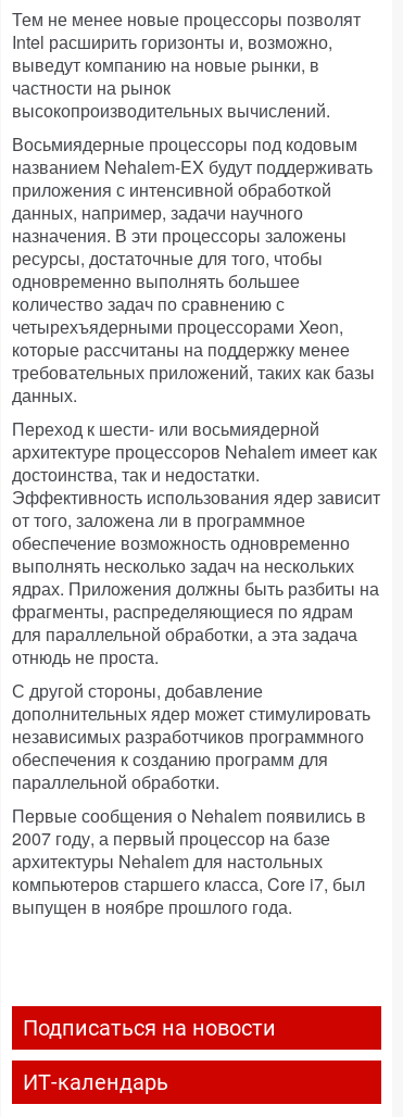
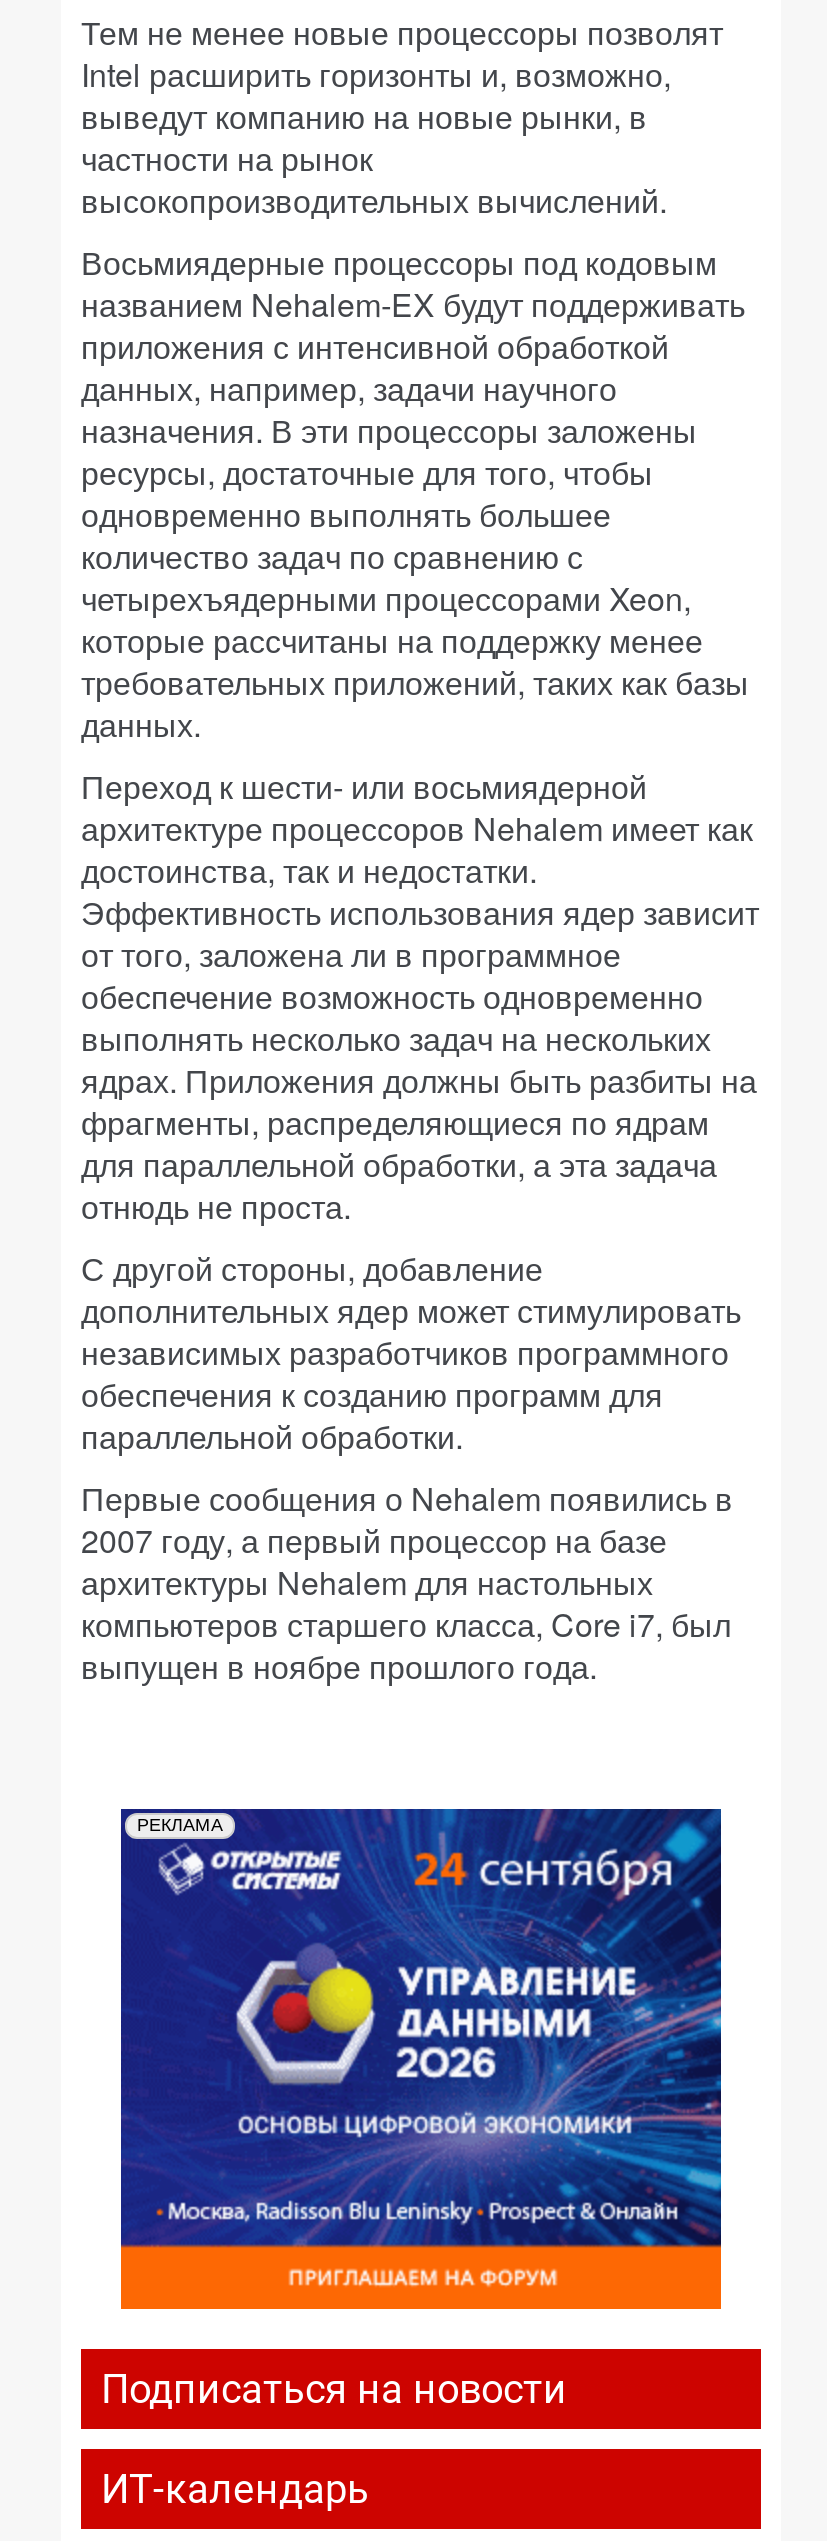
none -> [119,1807,723,2311] [image] | РЕКЛАМА

